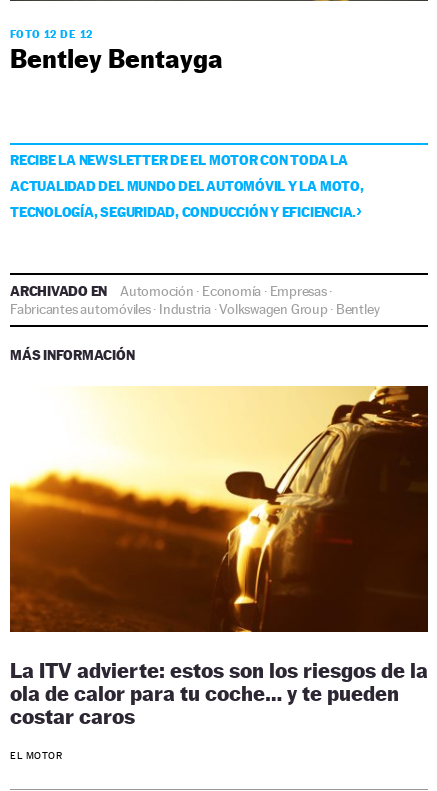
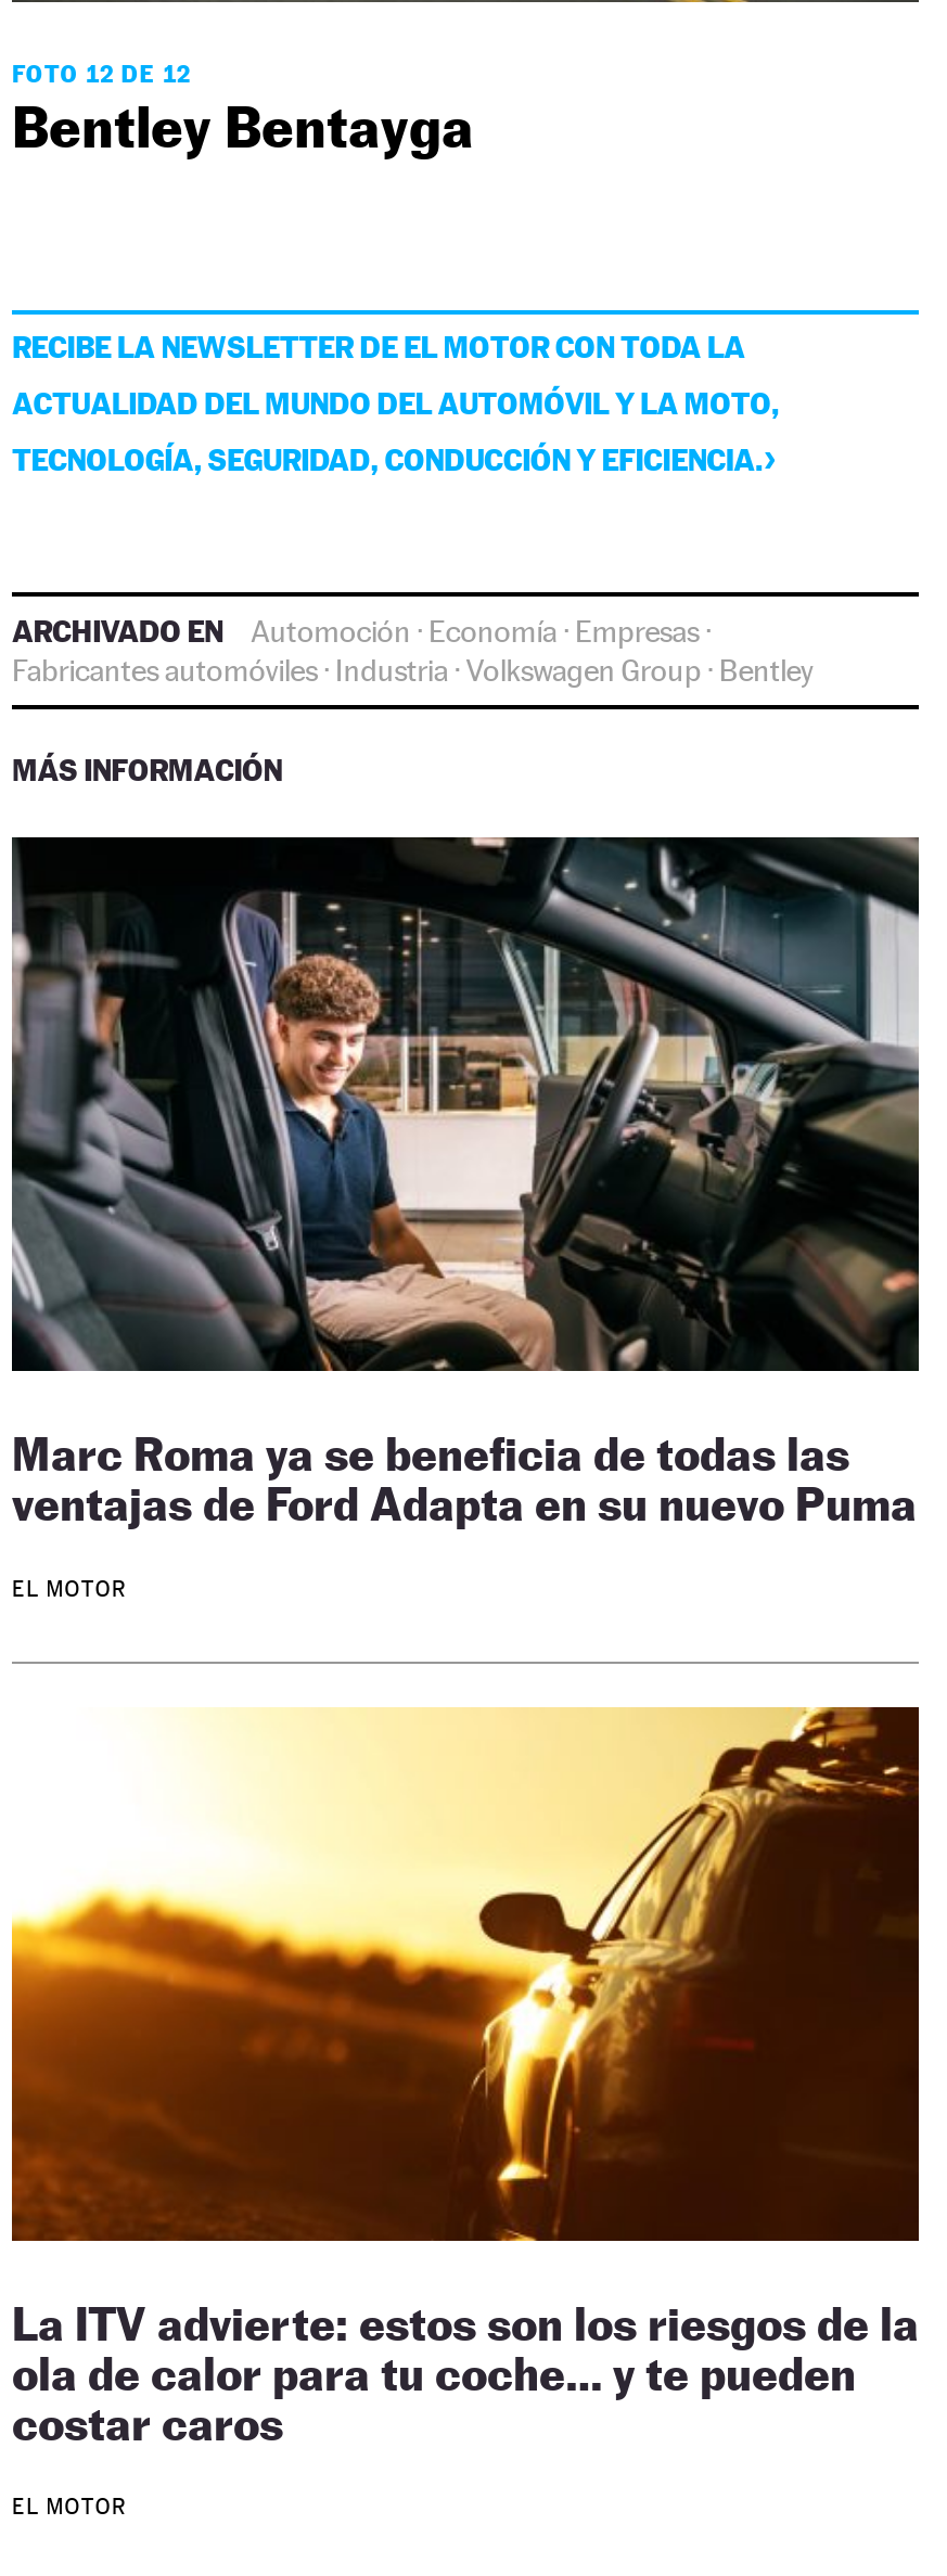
none -> [10,835,921,1600] [image] | Marc Roma ya se beneficia de todas las | ventajas de Ford Adapta en su nuevo Puma | EL MOTOR

